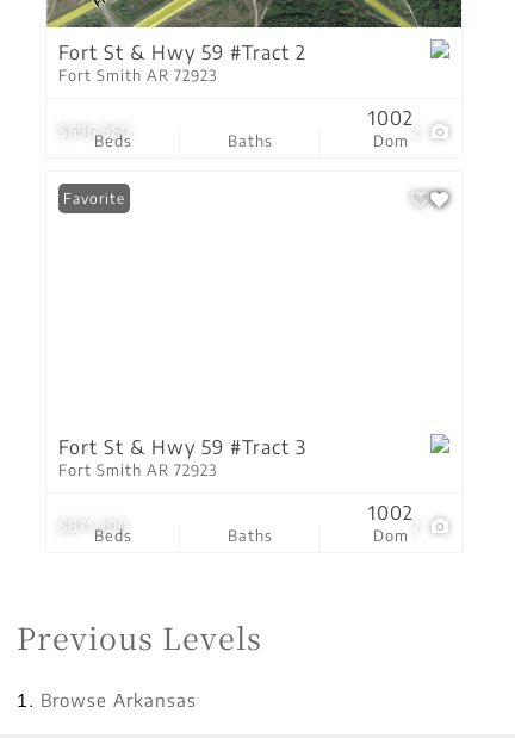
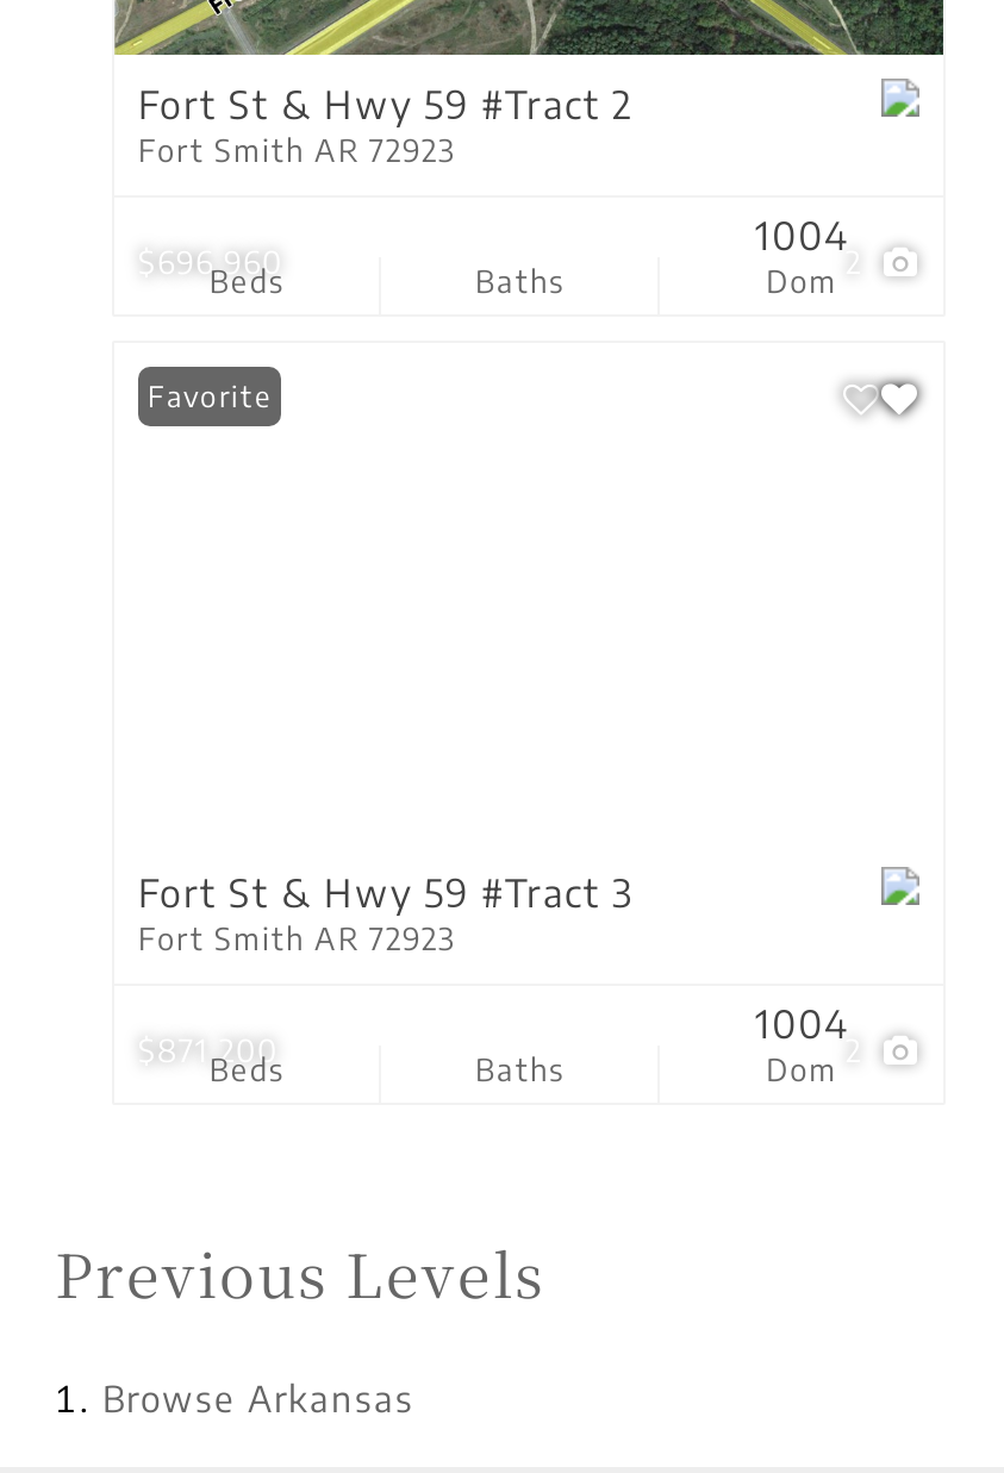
[368,106,414,130] 1002 -> [756,212,848,260] 1004
[368,501,414,525] 1002 -> [756,1000,848,1048] 1004

